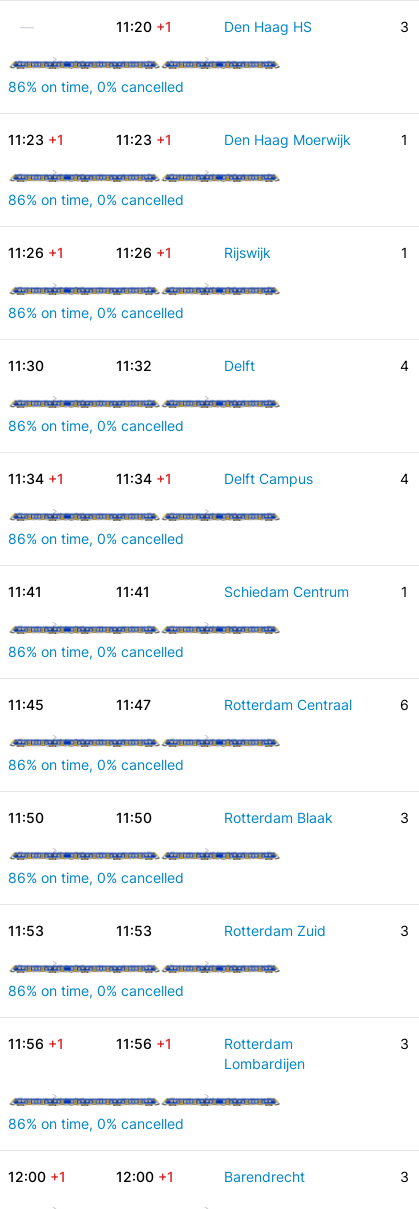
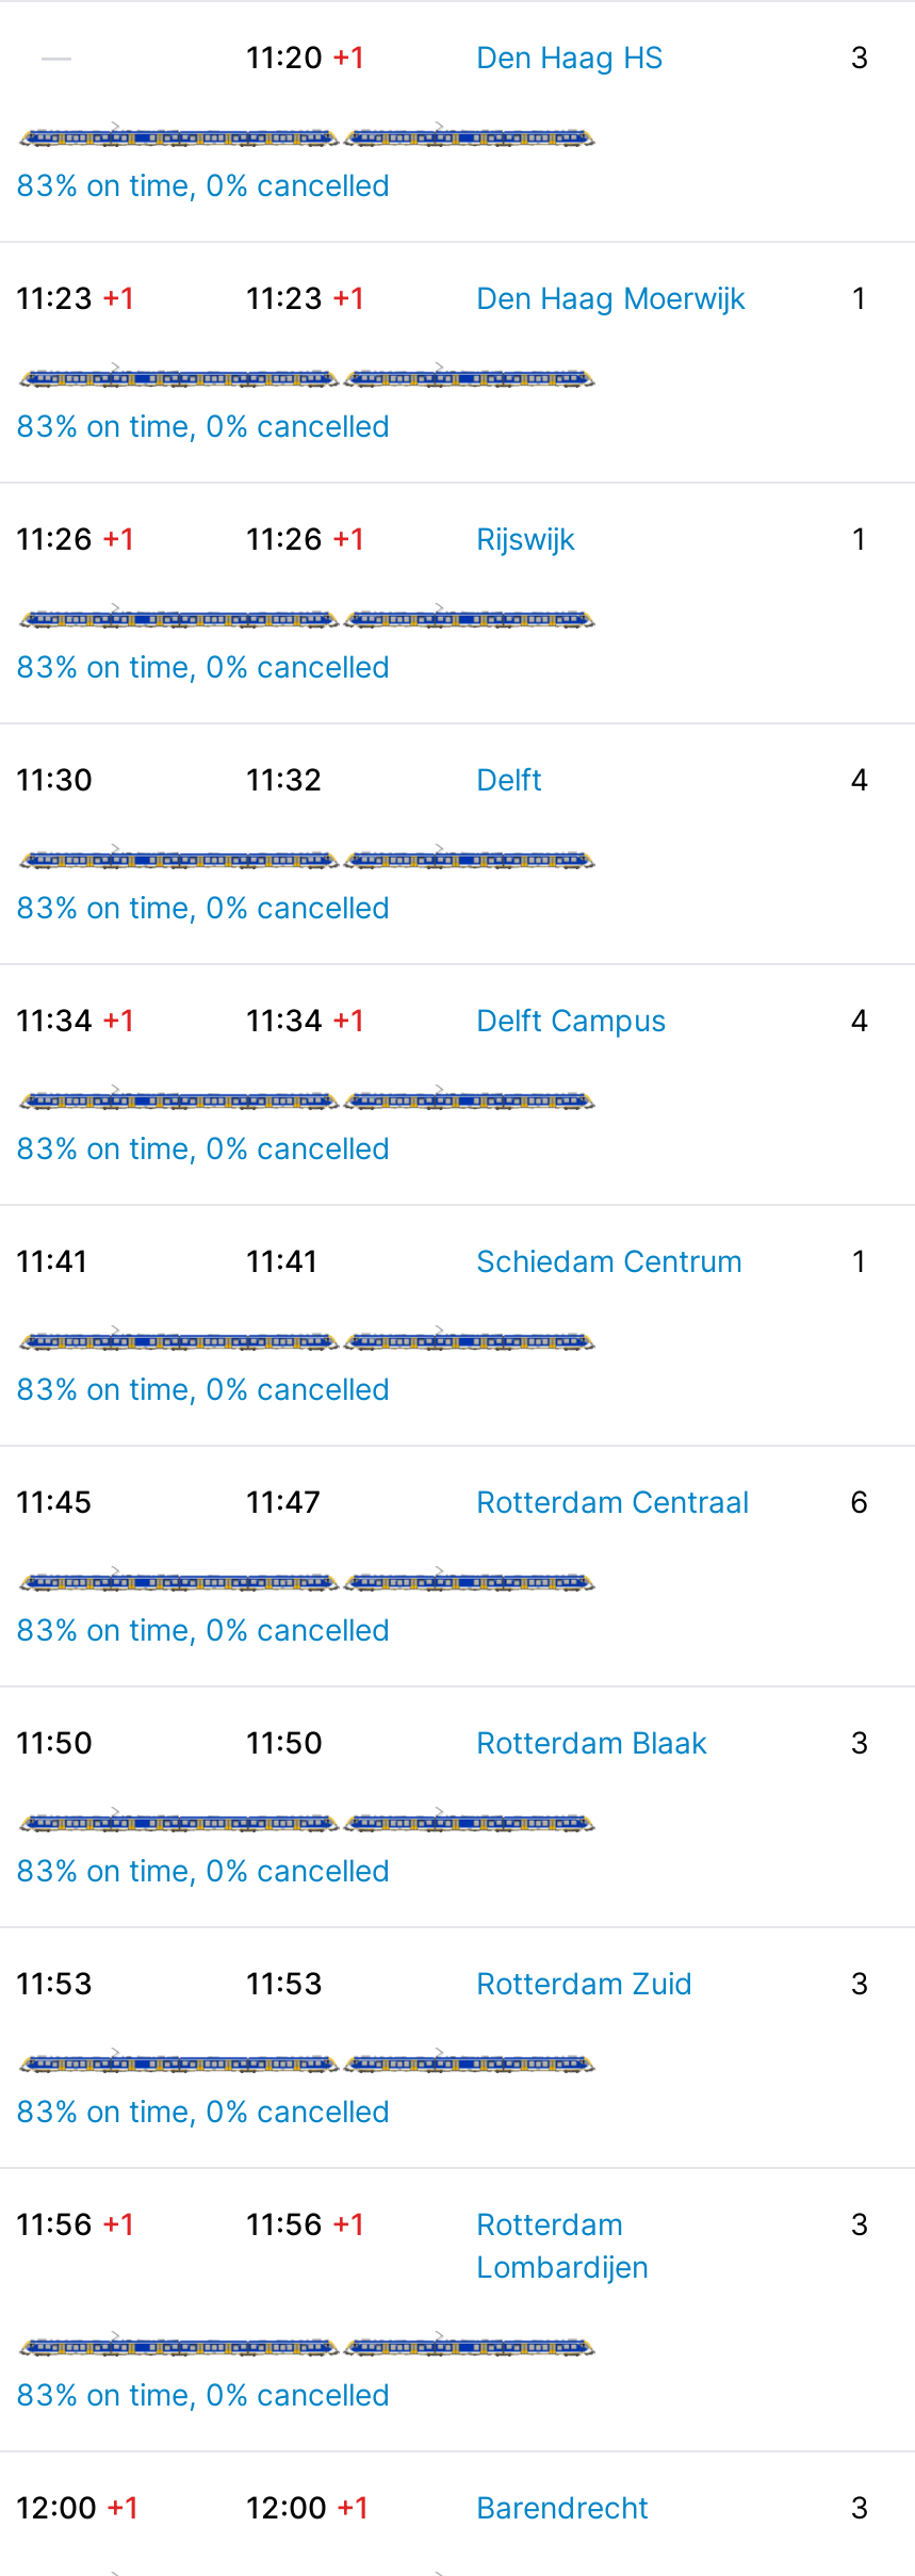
[8,78,184,95] 86% on time, 0% cancelled -> [16,166,391,202] 83% on time, 0% cancelled
[8,191,184,208] 86% on time, 0% cancelled -> [16,407,391,443] 83% on time, 0% cancelled
[8,304,184,321] 86% on time, 0% cancelled -> [16,648,391,684] 83% on time, 0% cancelled
[8,417,184,434] 86% on time, 0% cancelled -> [16,888,391,925] 83% on time, 0% cancelled
[8,530,184,547] 86% on time, 0% cancelled -> [16,1129,391,1165] 83% on time, 0% cancelled
[8,643,184,660] 86% on time, 0% cancelled -> [16,1370,391,1406] 83% on time, 0% cancelled
[8,756,184,773] 86% on time, 0% cancelled -> [16,1611,391,1647] 83% on time, 0% cancelled
[8,869,184,886] 86% on time, 0% cancelled -> [16,1852,391,1888] 83% on time, 0% cancelled
[8,982,184,999] 86% on time, 0% cancelled -> [16,2092,391,2129] 83% on time, 0% cancelled
[8,1115,184,1132] 86% on time, 0% cancelled -> [16,2376,391,2412] 83% on time, 0% cancelled

